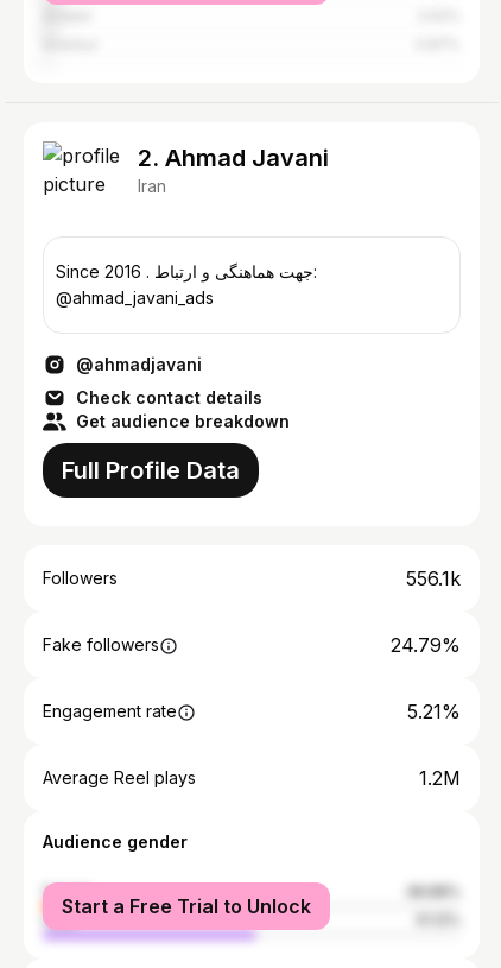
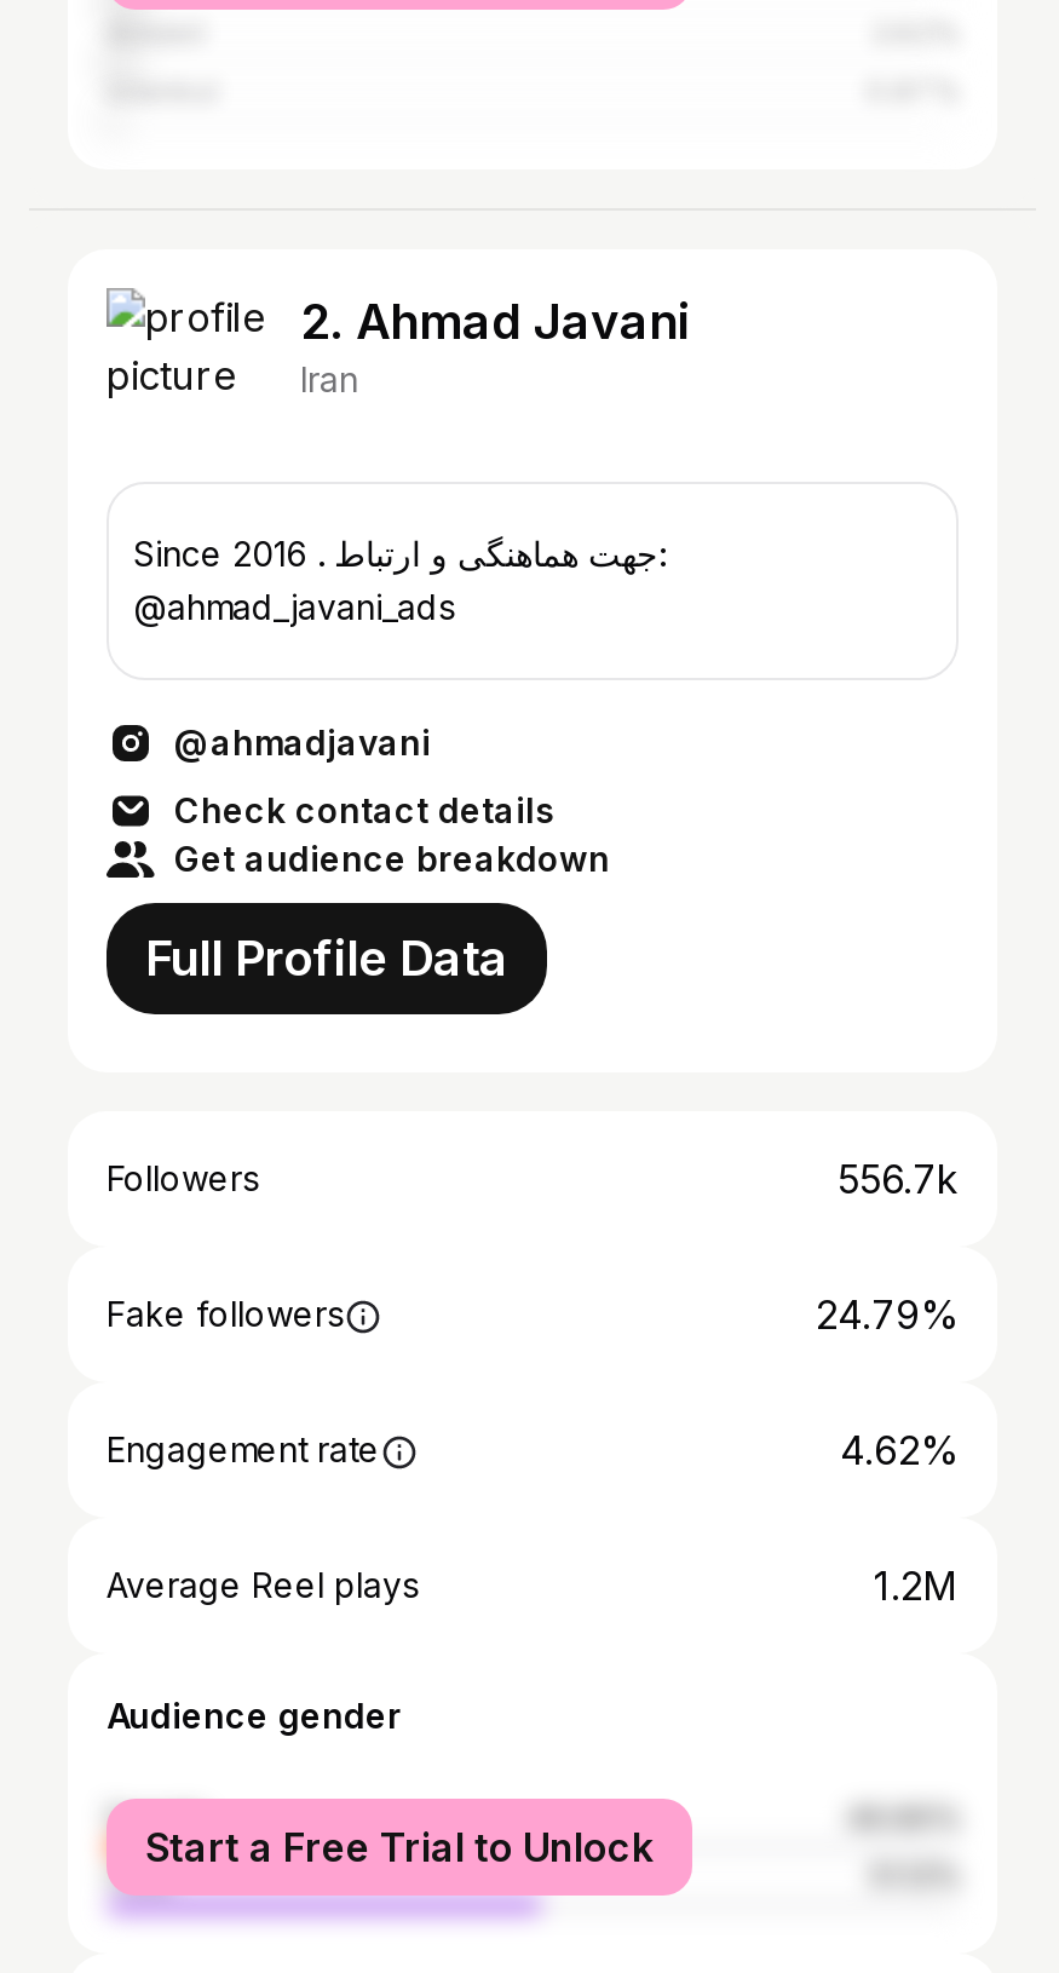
[406,567,461,590] 556.1k -> [838,1155,959,1203] 556.7k
[407,700,461,723] 5.21% -> [840,1426,959,1474] 4.62%

